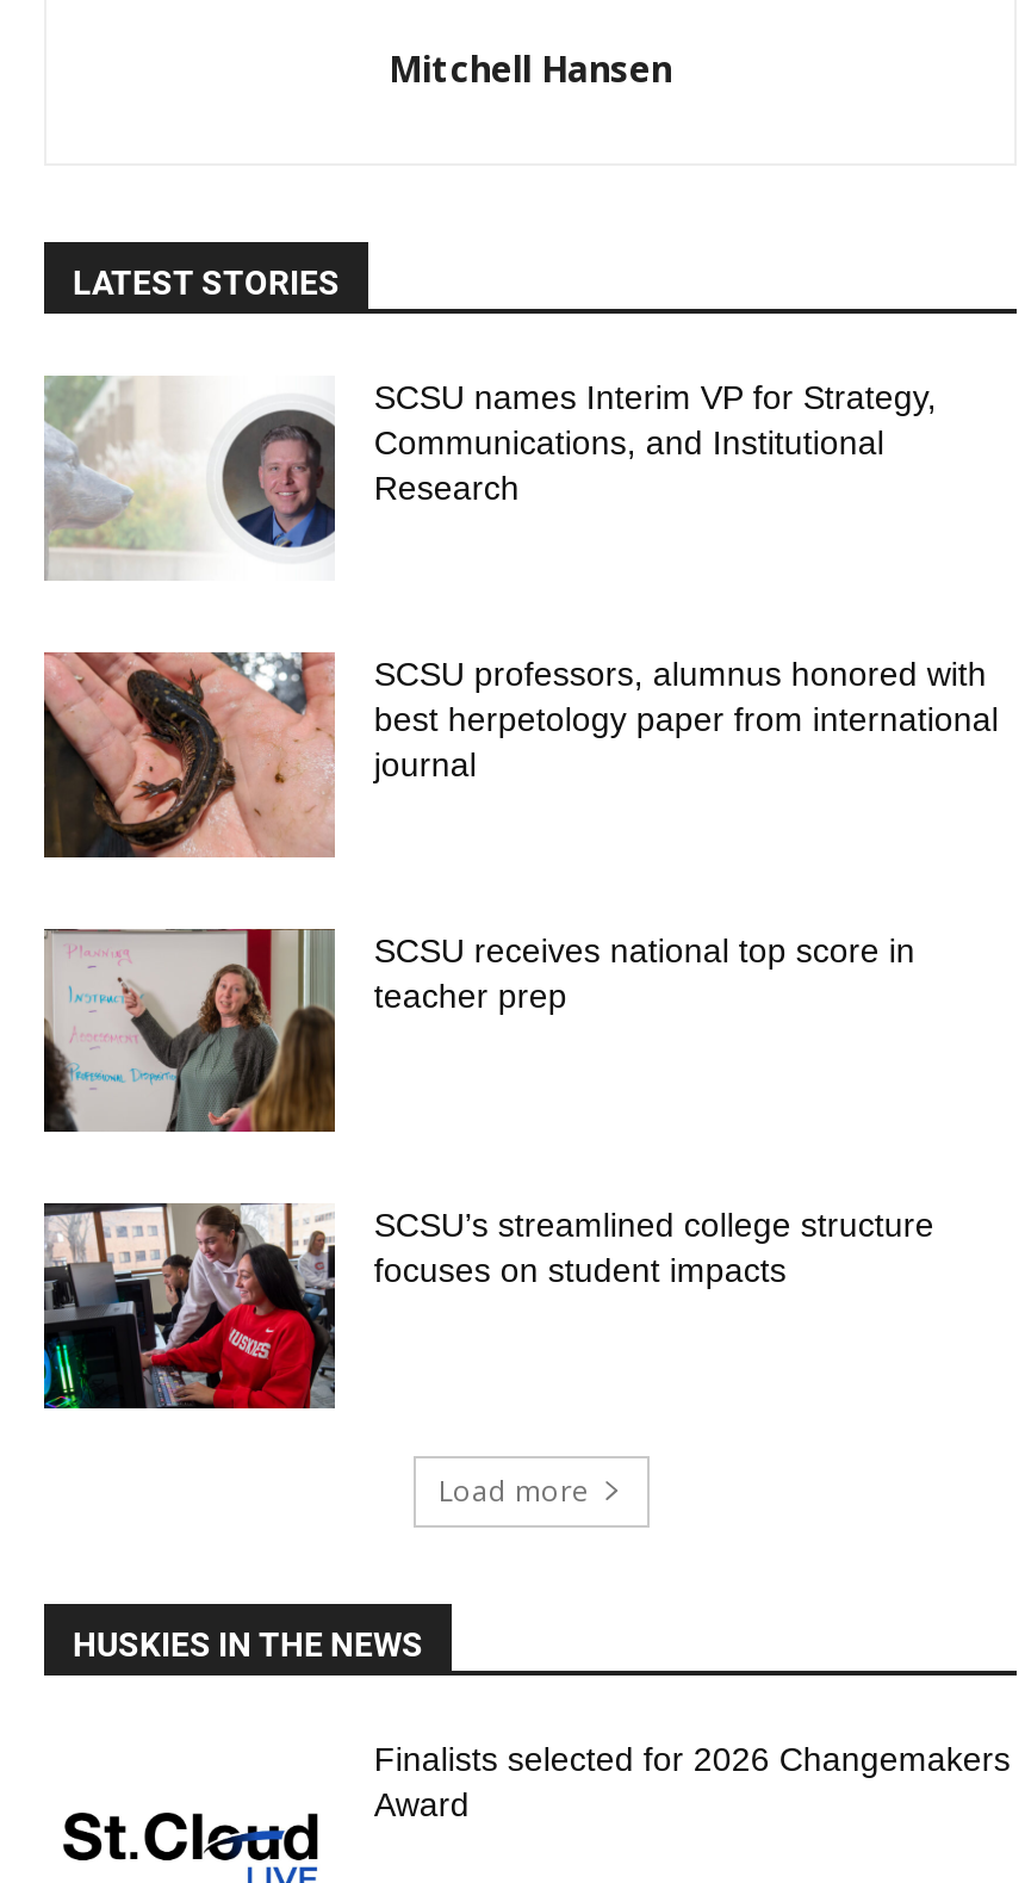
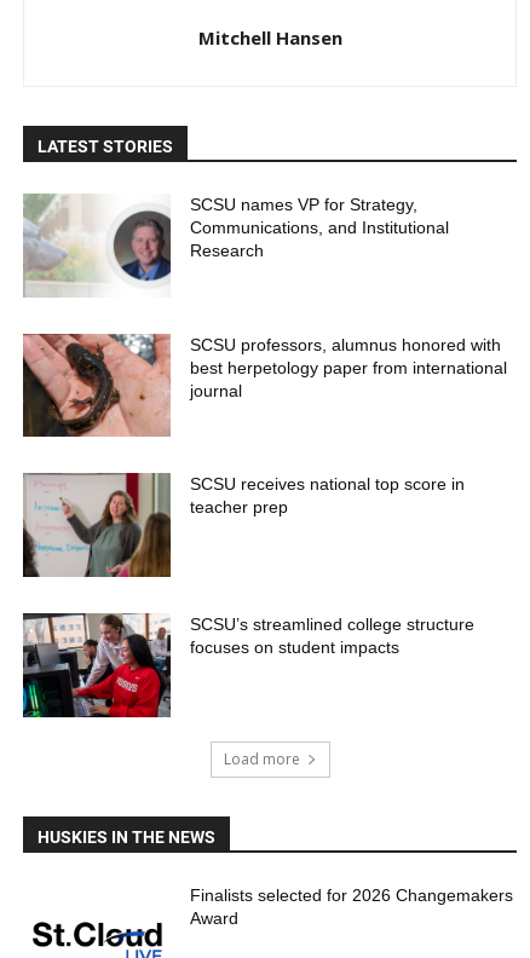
[374,378,937,416] SCSU names Interim VP for Strategy, -> [190,195,418,214] SCSU names VP for Strategy,

